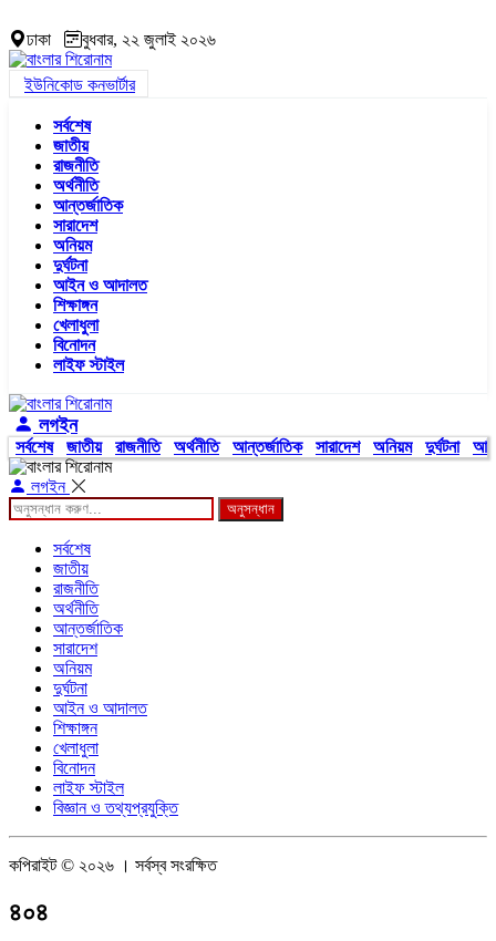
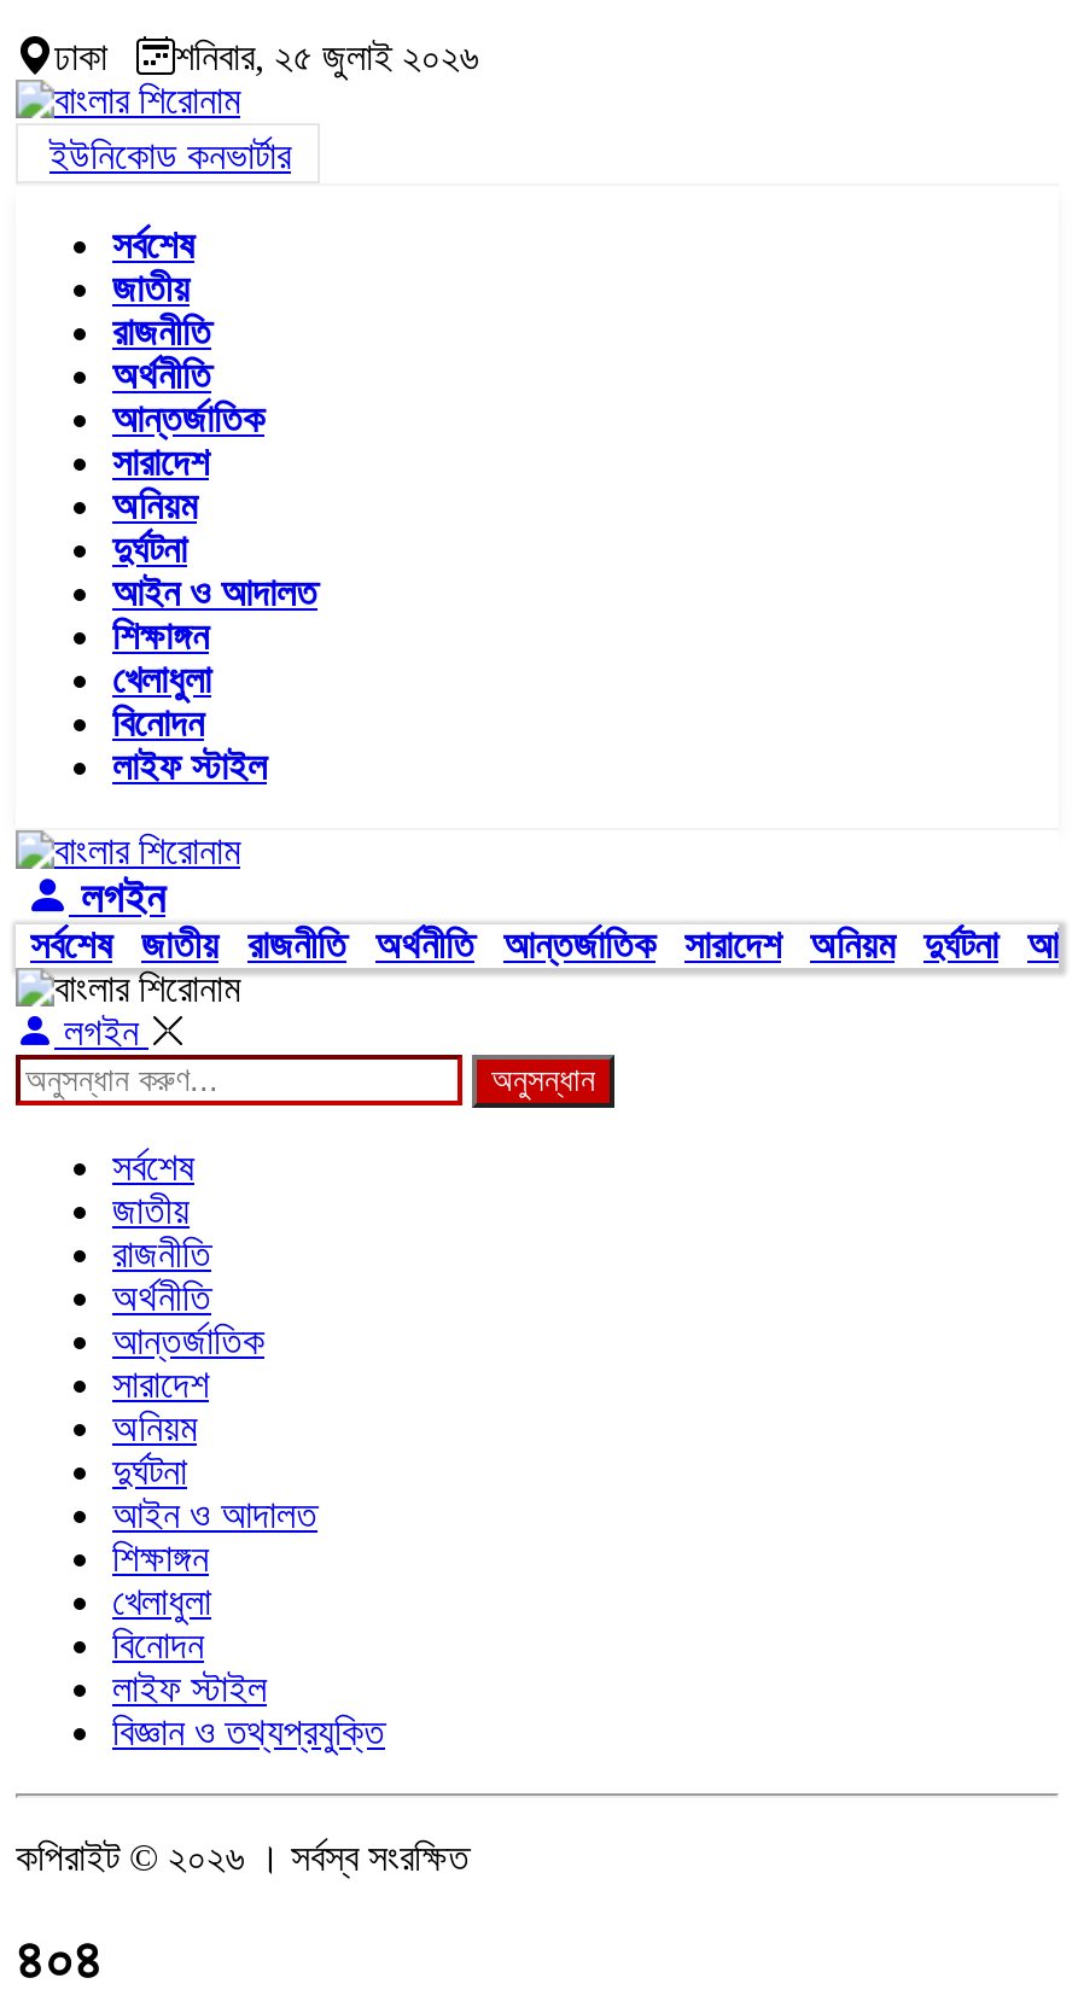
[27,30,216,49] ঢাকা বুধবার, ২২ জুলাই ২০২৬ -> [54,36,479,77] ঢাকা শনিবার, ২৫ জুলাই ২০২৬

